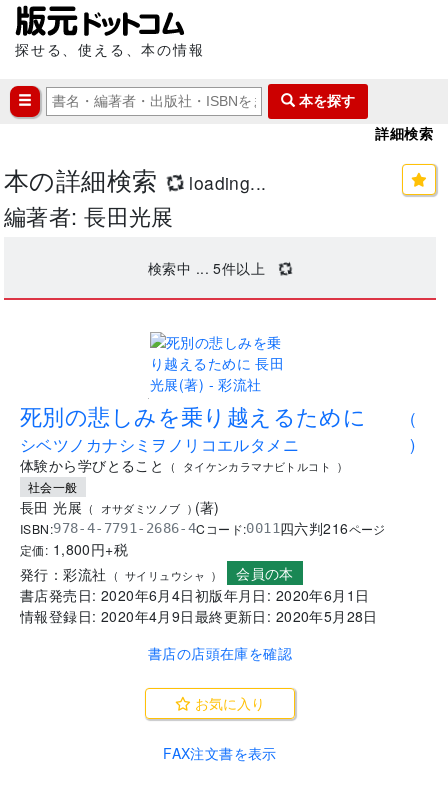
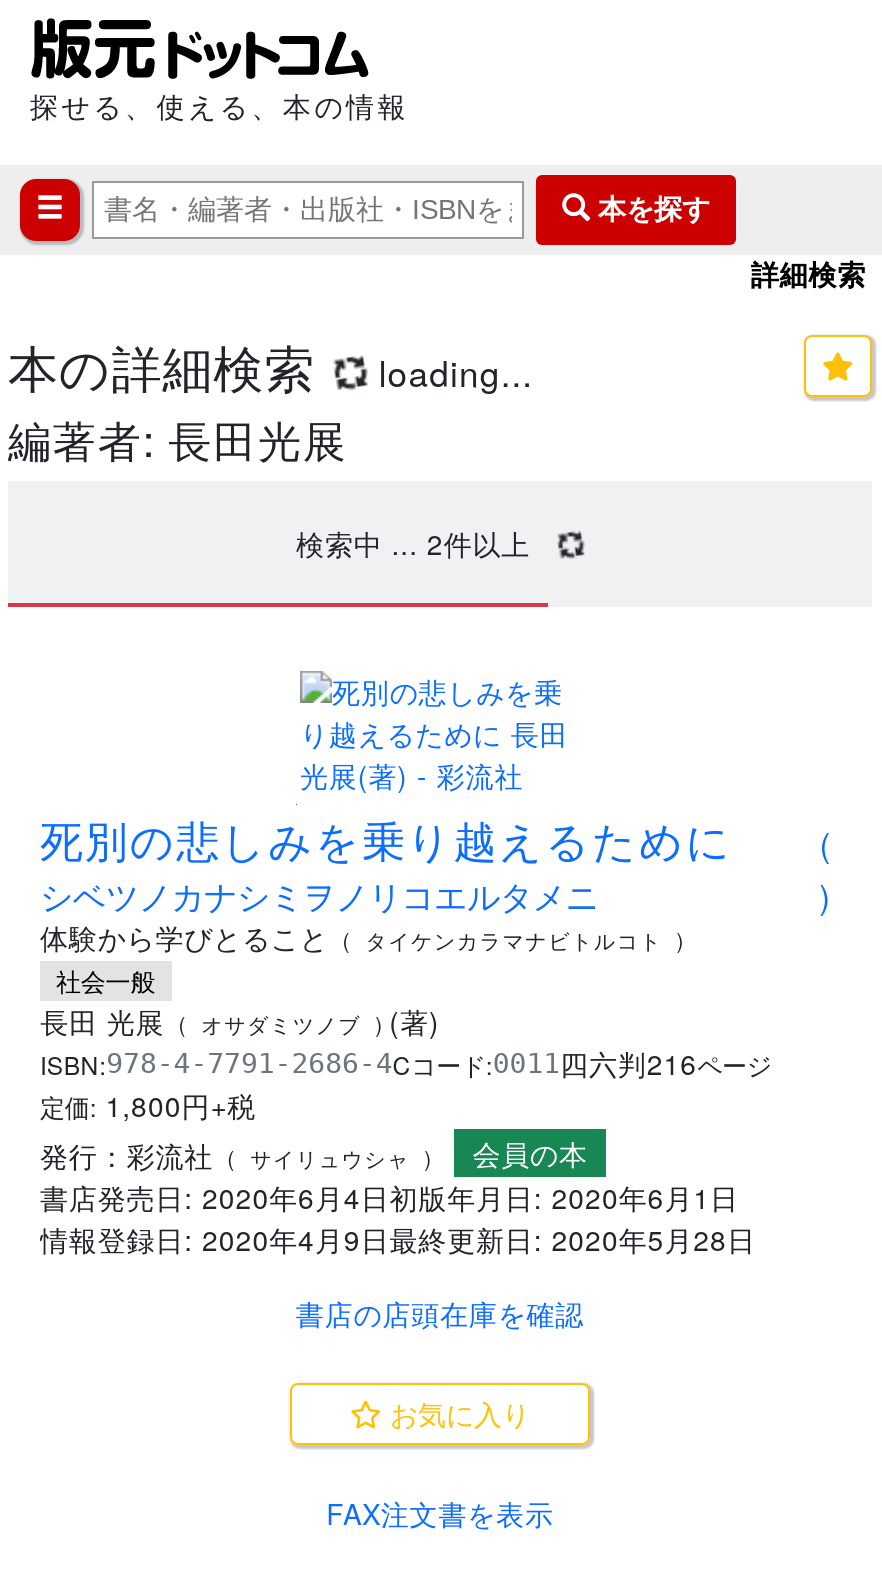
[148,258,265,278] 検索中 ... 5件以上 -> [296,523,530,563] 検索中 ... 2件以上

